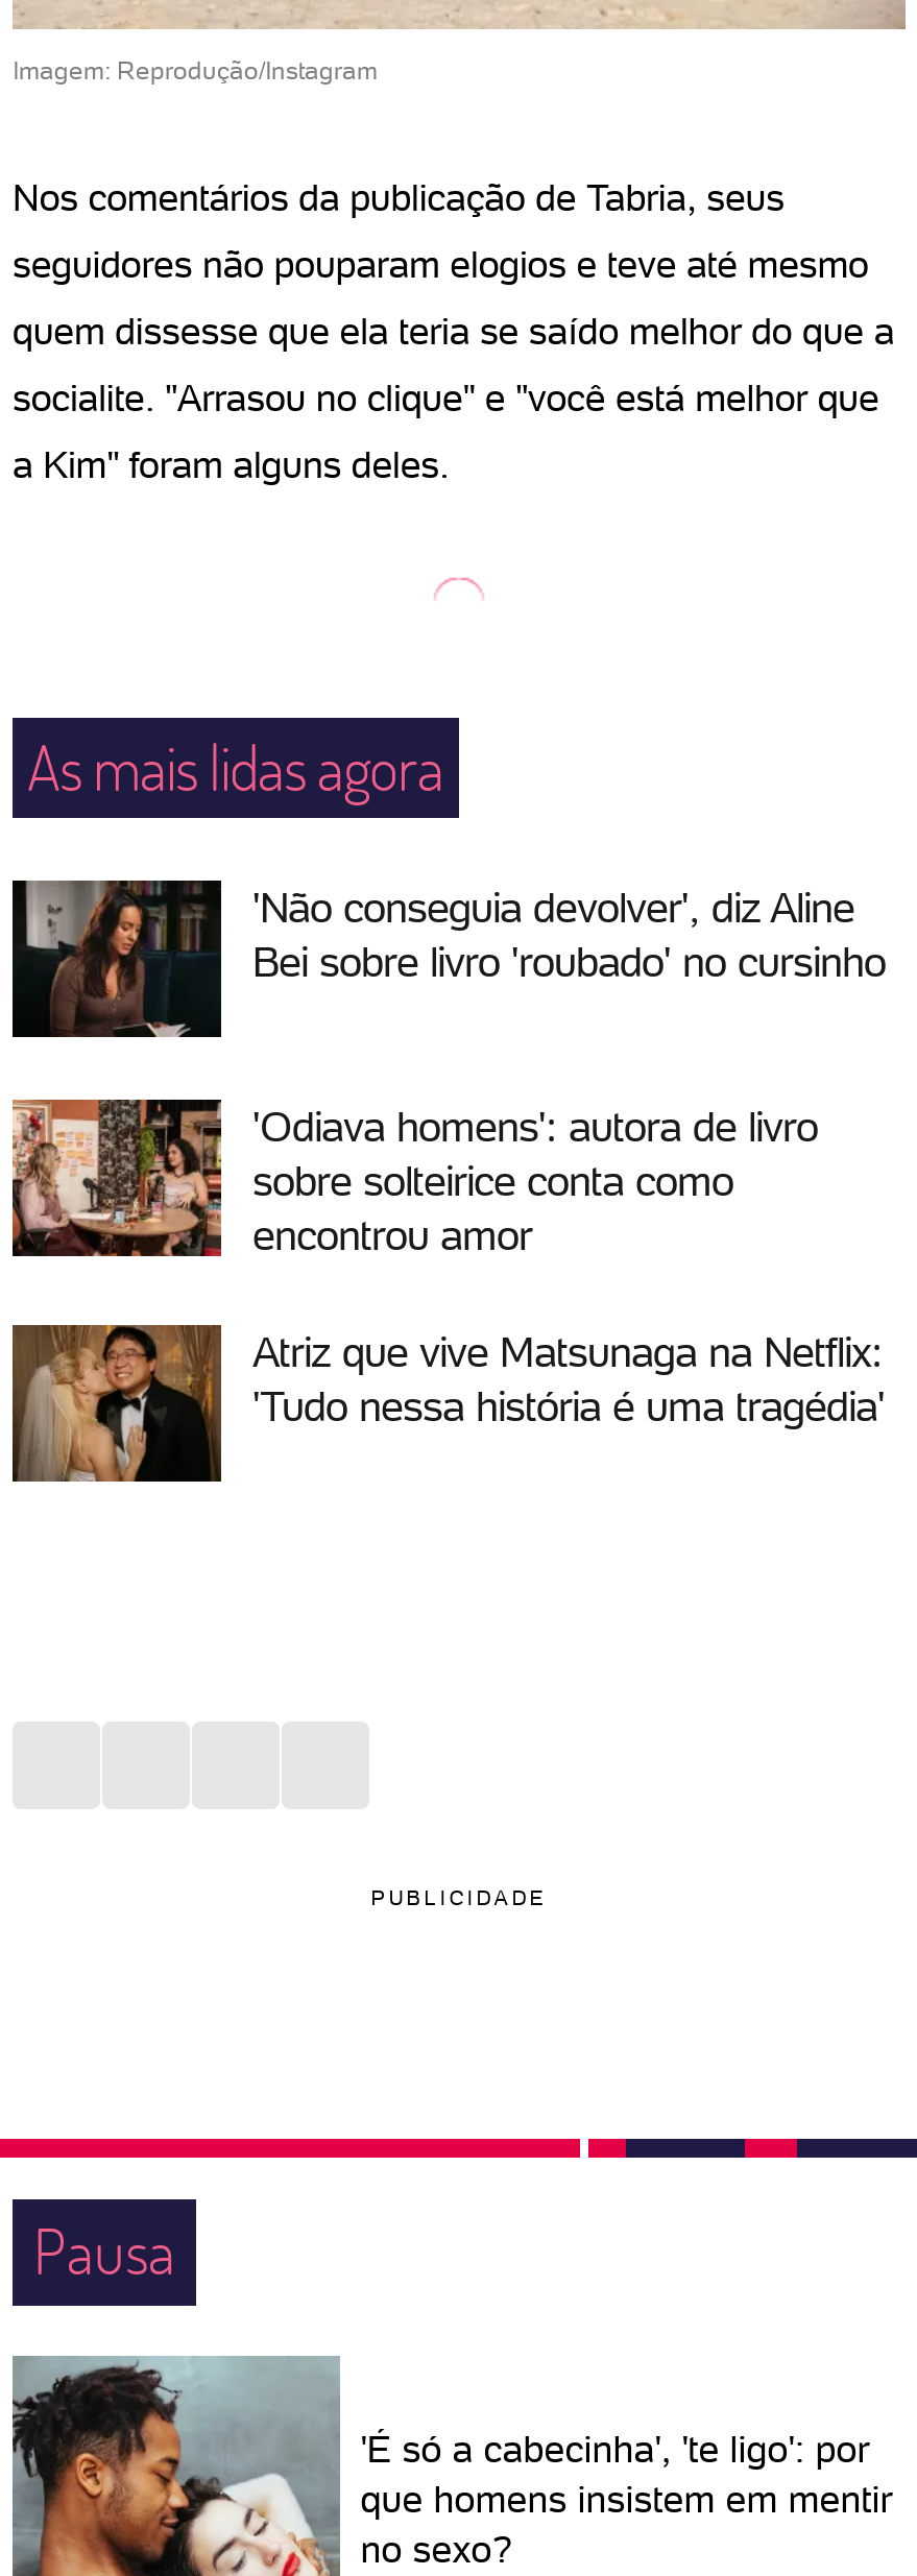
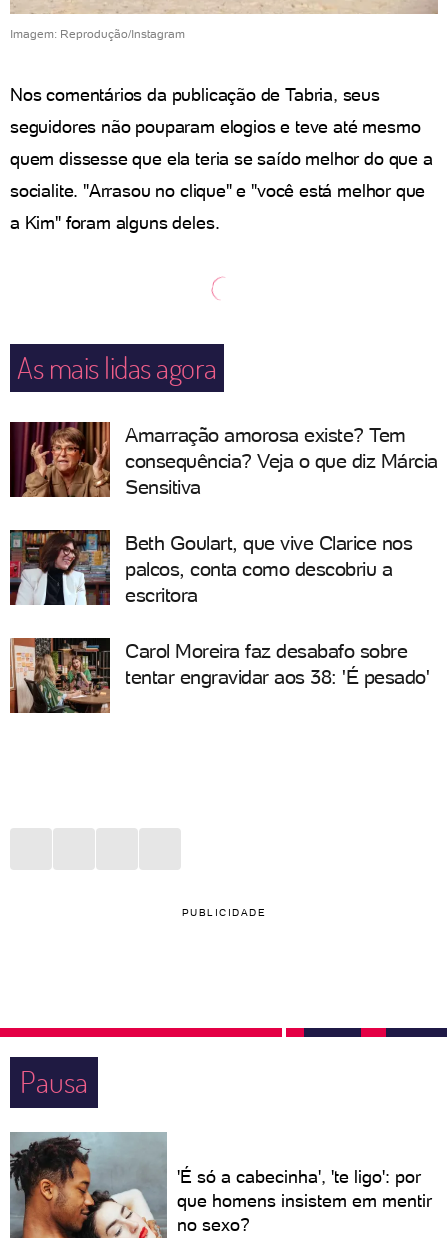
[17,878,886,1039] [image] | 'Não conseguia devolver', diz Aline | Bei sobre livro 'roubado' no cursinho -> [11,421,437,499] [image] | Amarração amorosa existe? Tem | consequência? Veja o que diz Márcia | Sensitiva
[10,1098,818,1260] [image] | 'Odiava homens': autora de livro | sobre solteirice conta como | encontrou amor -> [9,529,412,607] [image] | Beth Goulart, que vive Clarice nos | palcos, conta como descobriu a | escritora
[10,1323,885,1484] [image] | Atriz que vive Matsunaga na Netflix: | 'Tudo nessa história é uma tragédia' -> [9,637,429,714] [image] | Carol Moreira faz desabafo sobre | tentar engravidar aos 38: 'É pesado'

